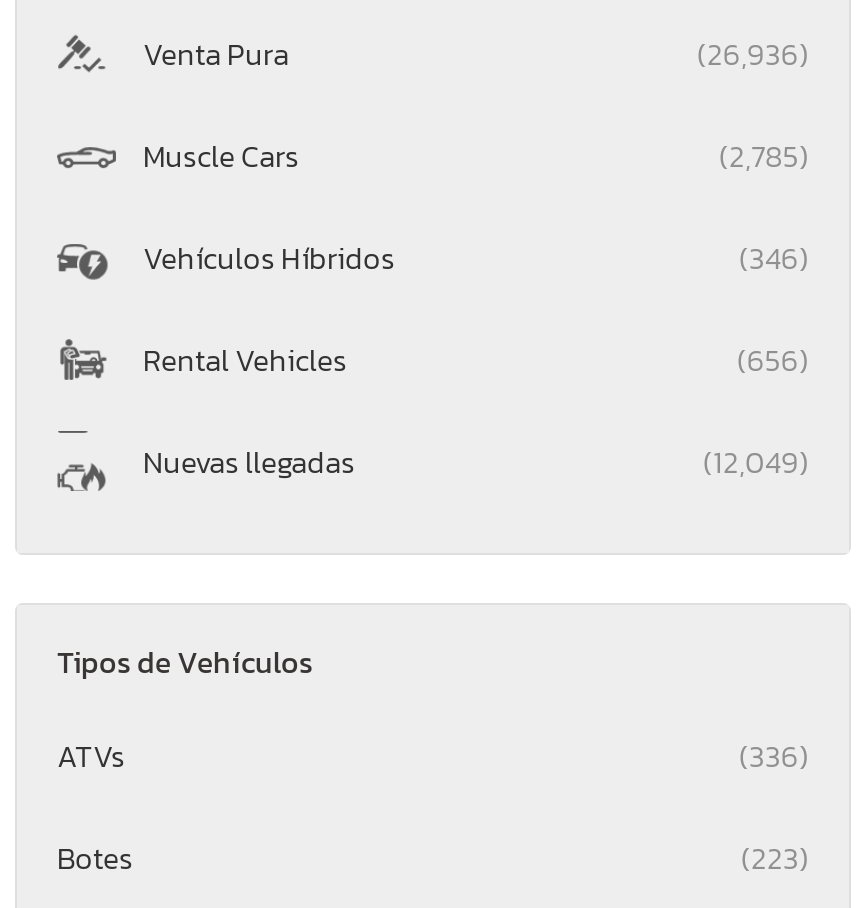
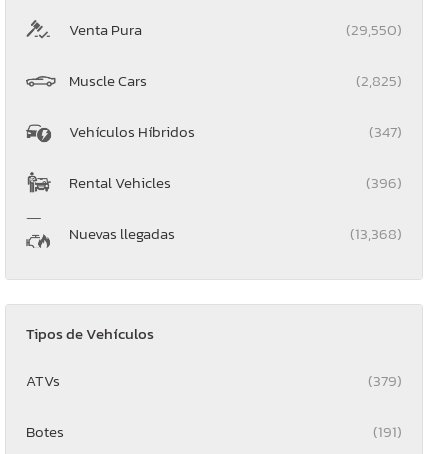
[697,30,809,76] (26,936) -> [346,17,402,40] (29,550)
[719,132,809,178] (2,785) -> [356,68,402,91] (2,825)
[739,234,809,280] (346) -> [369,119,402,142] (347)
[737,336,809,382] (656) -> [366,170,402,193] (396)
[703,438,809,484] (12,049) -> [350,221,402,244] (13,368)
[739,732,809,778] (336) -> [368,368,402,391] (379)
[741,834,809,880] (223) -> [373,419,402,442] (191)

